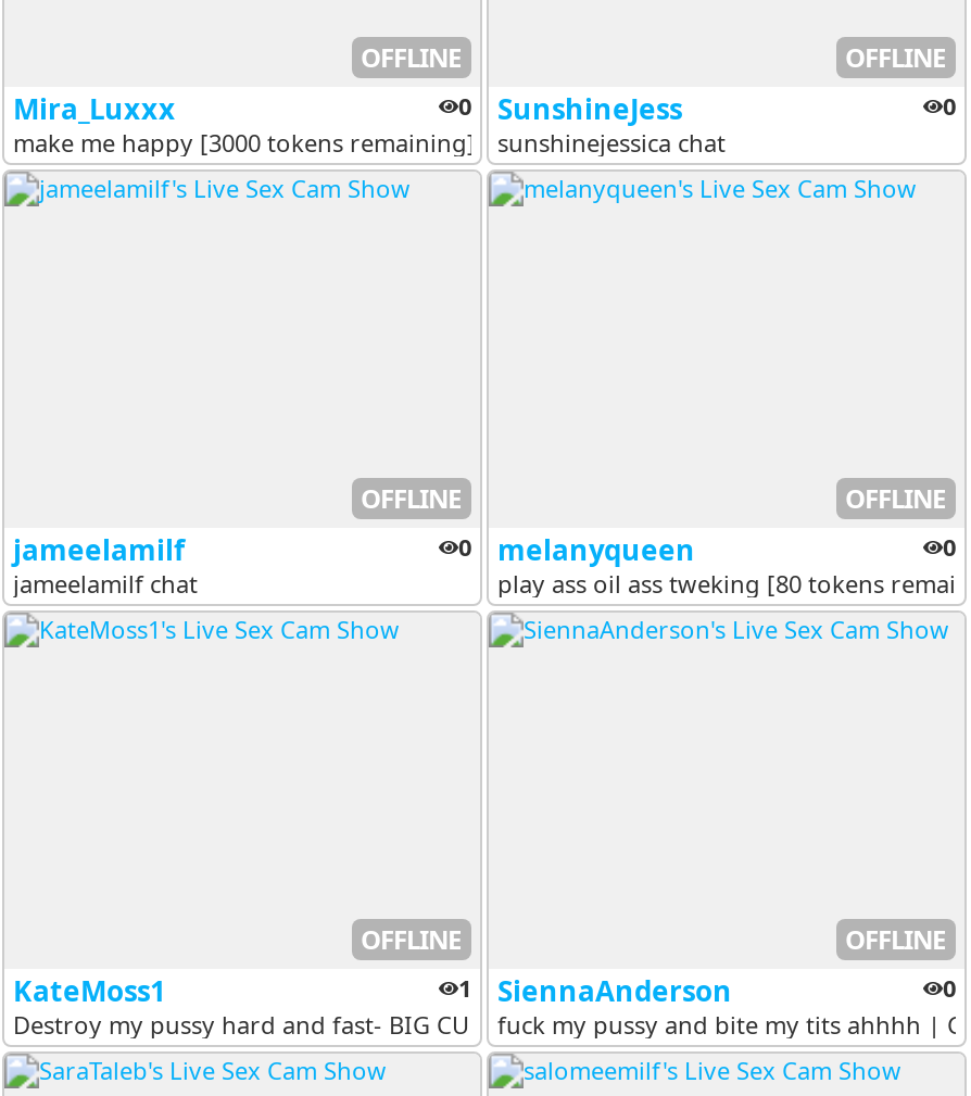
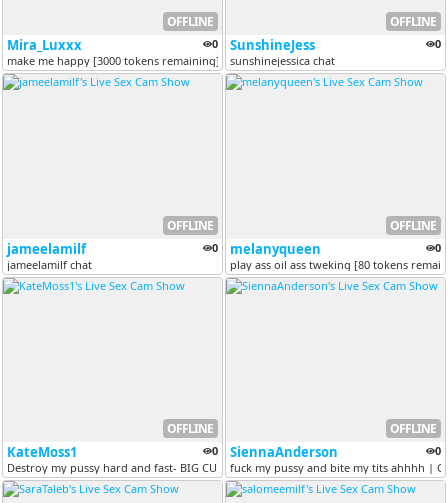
[458,971,732,1010] 1 SiennaAnderson -> [212,443,338,461] 0 SiennaAnderson

